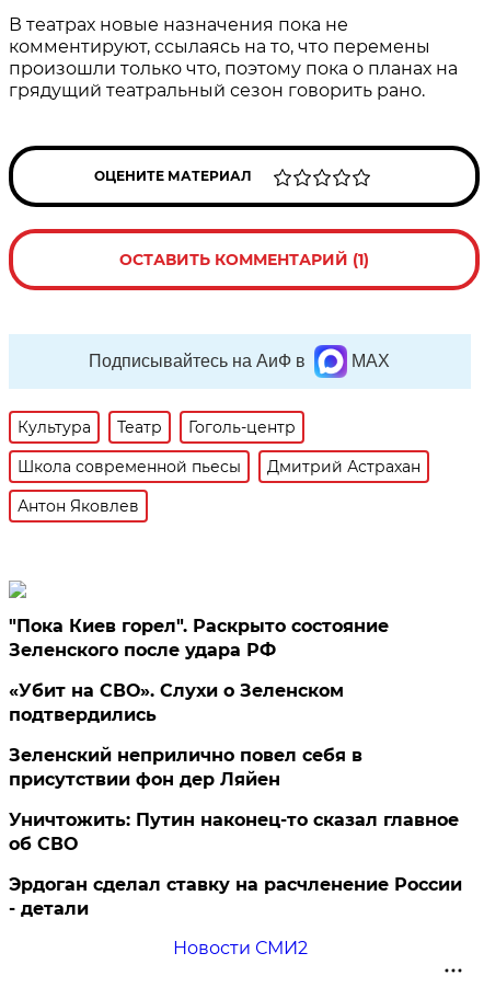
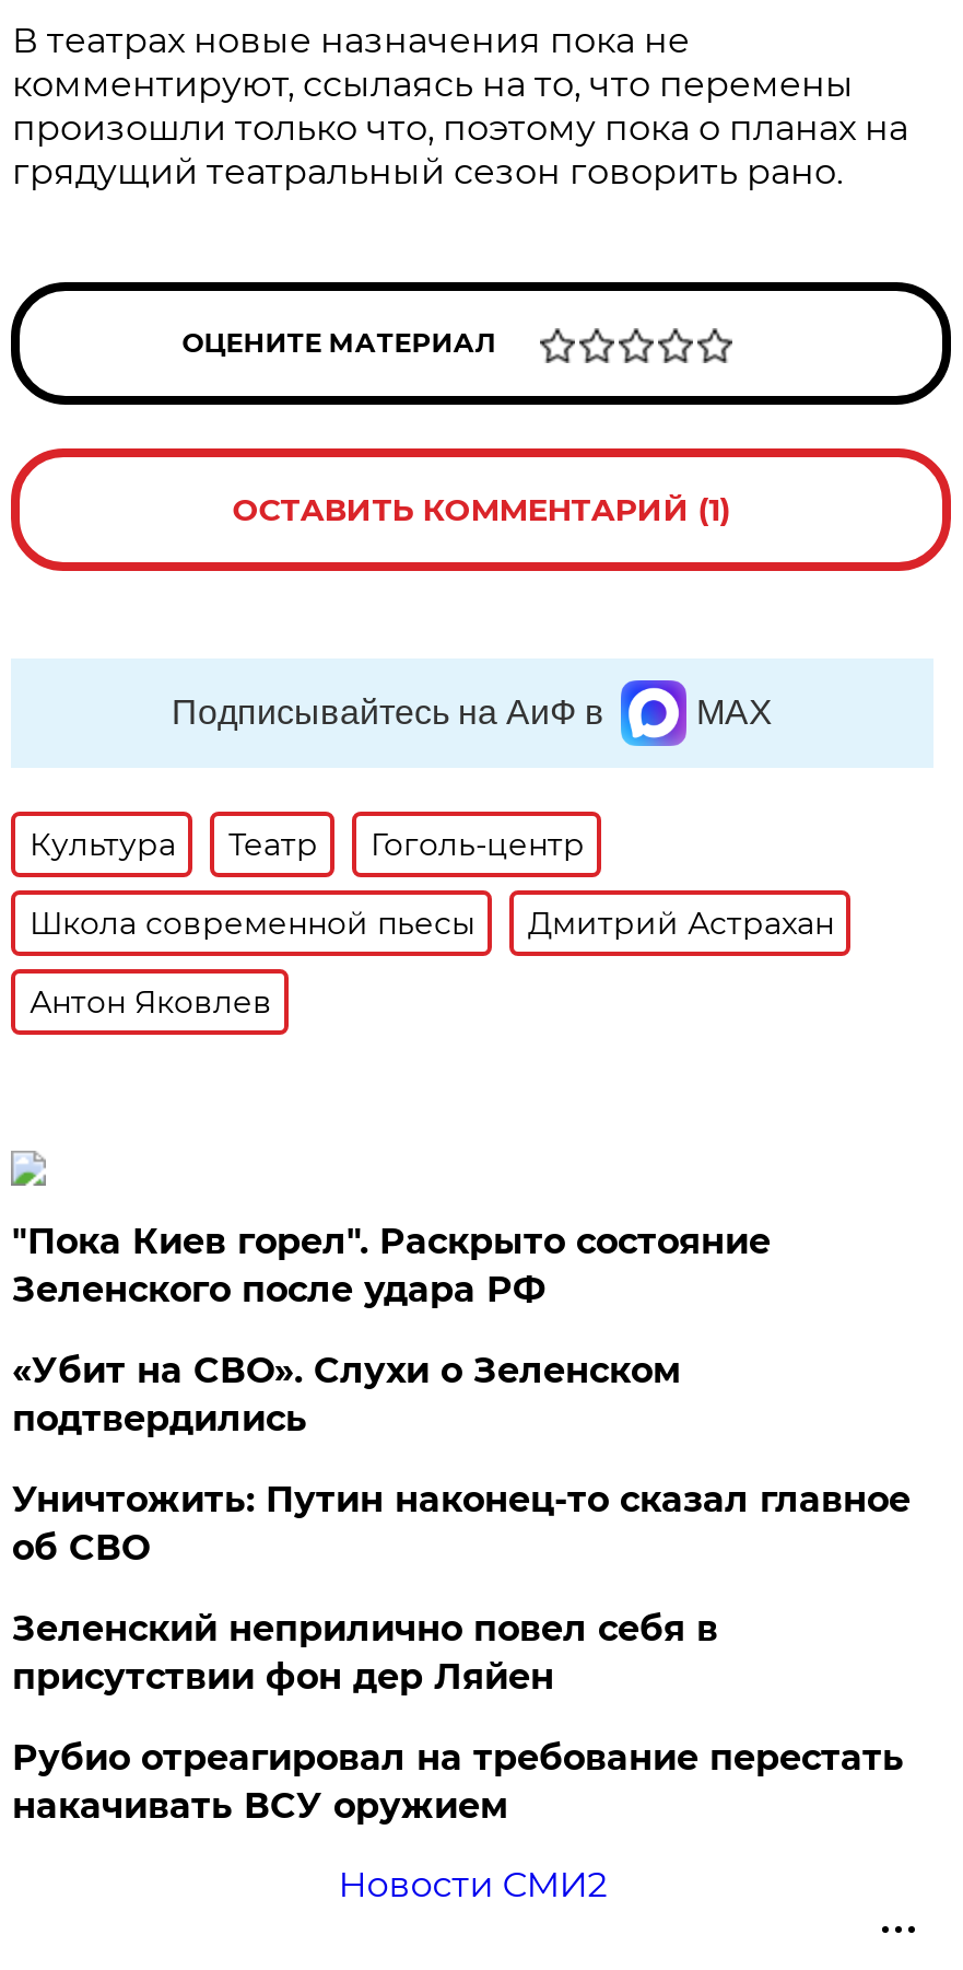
moved [9,745,363,790] -> [12,1608,718,1698]: Зеленский неприлично повел cебя в | присутствии фон дер Ляйен
moved [9,809,459,854] -> [12,1479,910,1569]: Уничтожить: Путин наконец-то сказал главное | об СВО
[9,874,463,919] Эрдоган сделал ставку на расчленение России | - детали -> [12,1737,904,1827] Рубио отреагировал на требование перестать | накачивать ВСУ оружием

